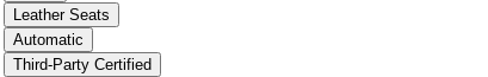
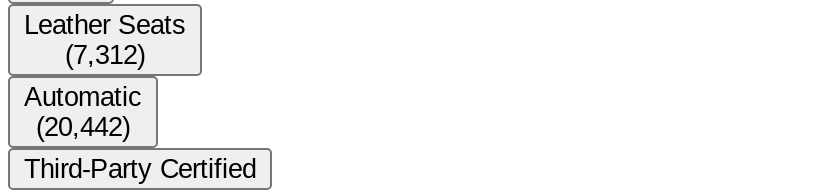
none -> [65,40,145,70] (7,312)
none -> [36,112,130,142] (20,442)

